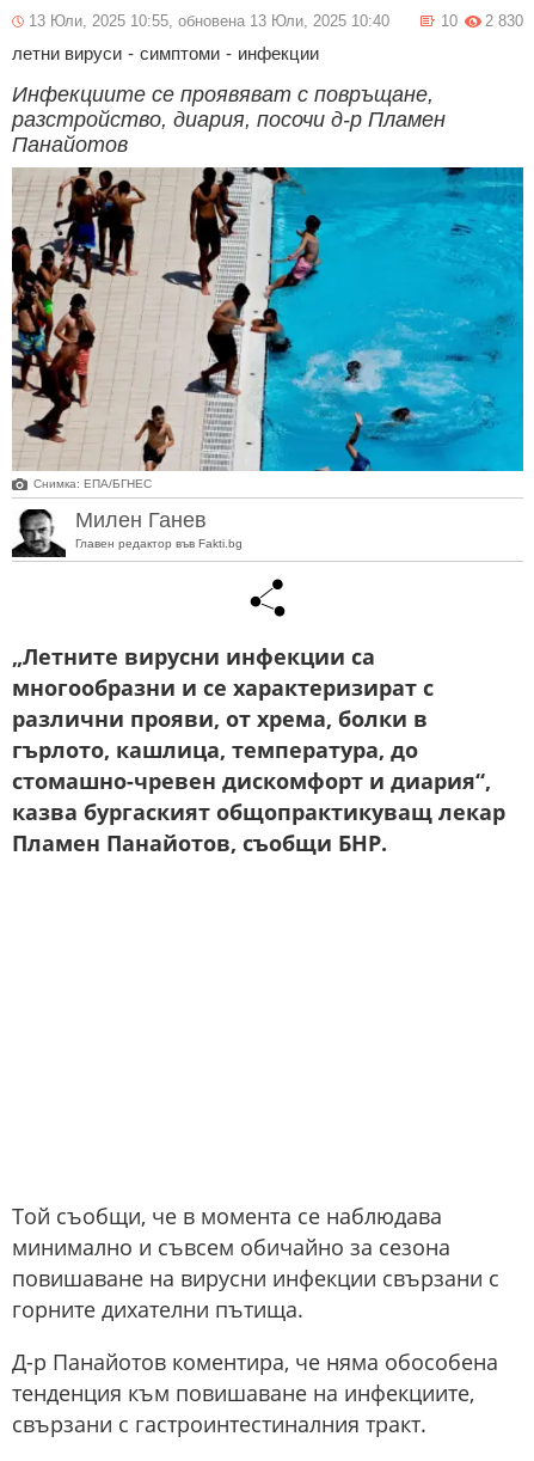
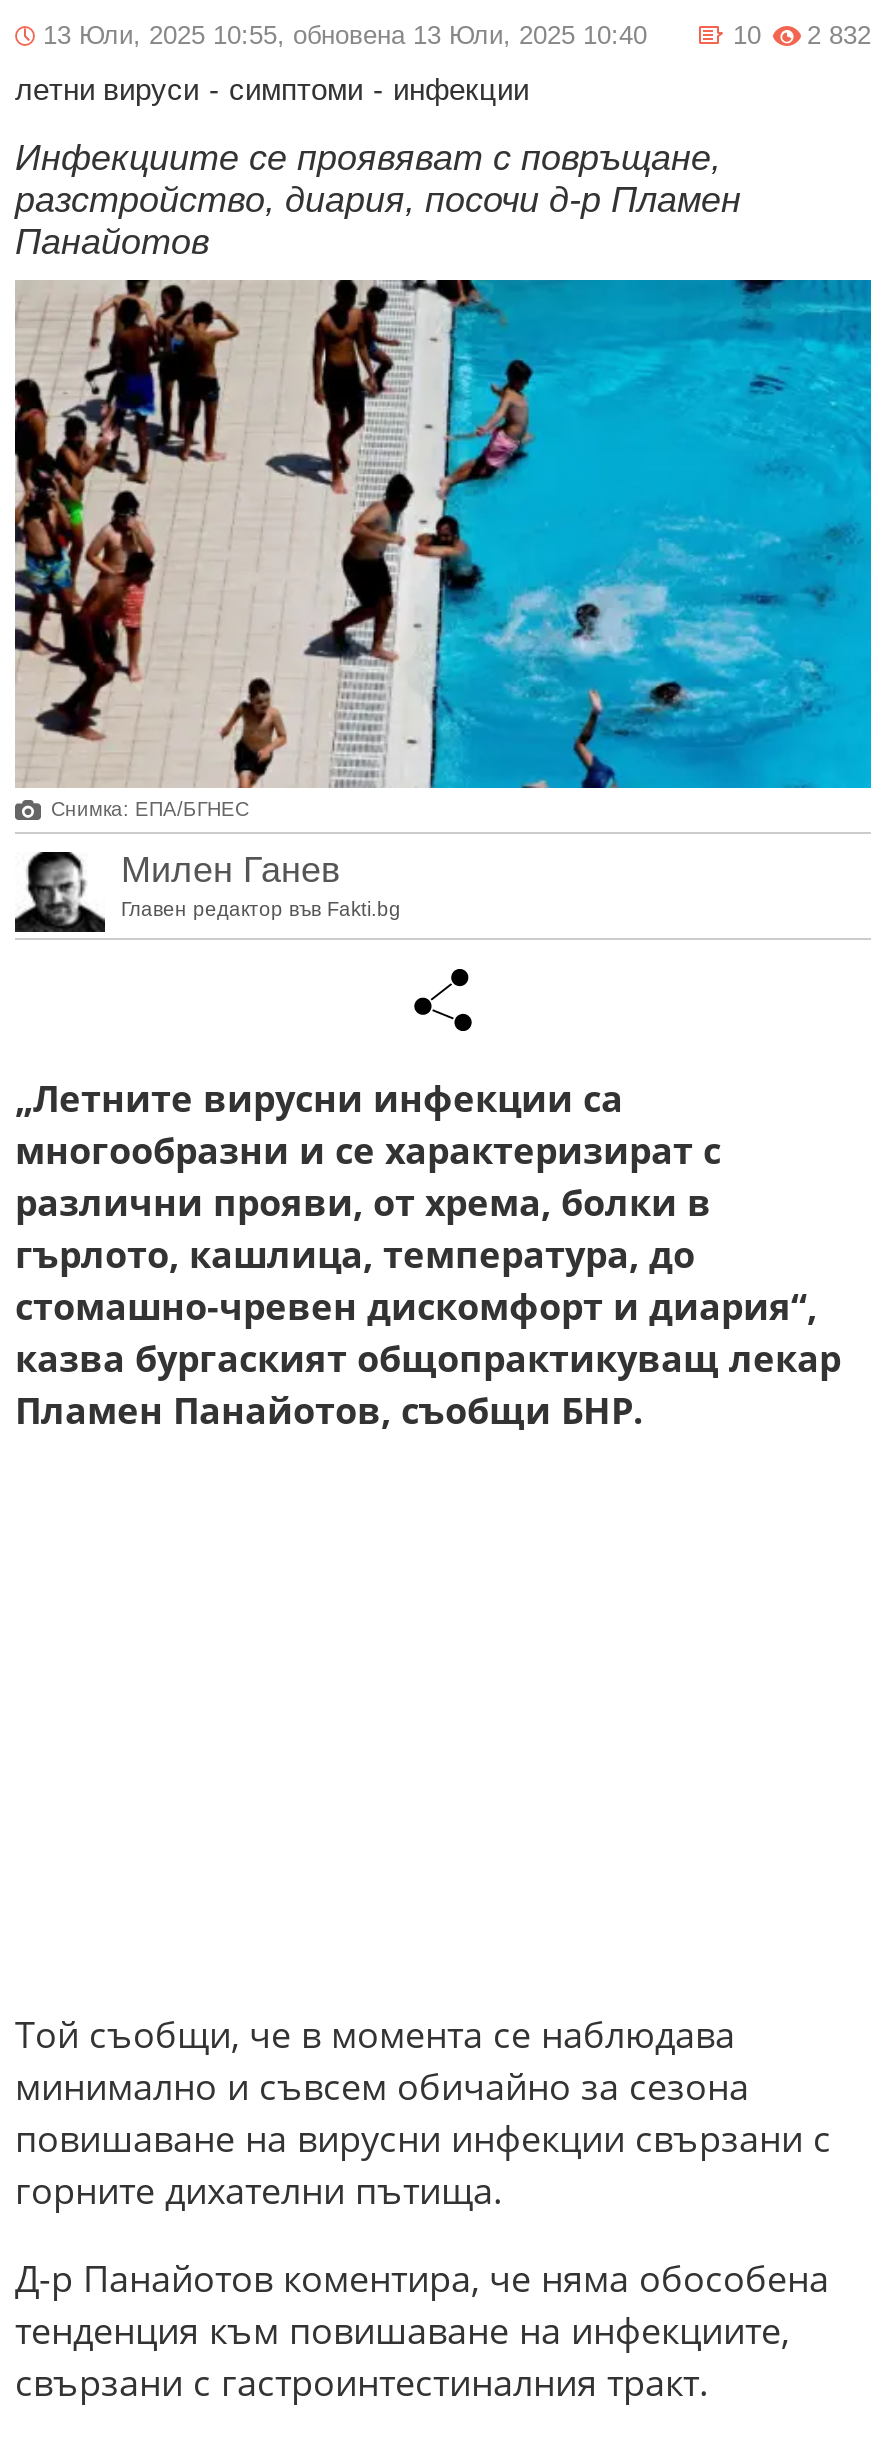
[441,12,523,30] 10 2 830 -> [733,20,871,50] 10 2 832

